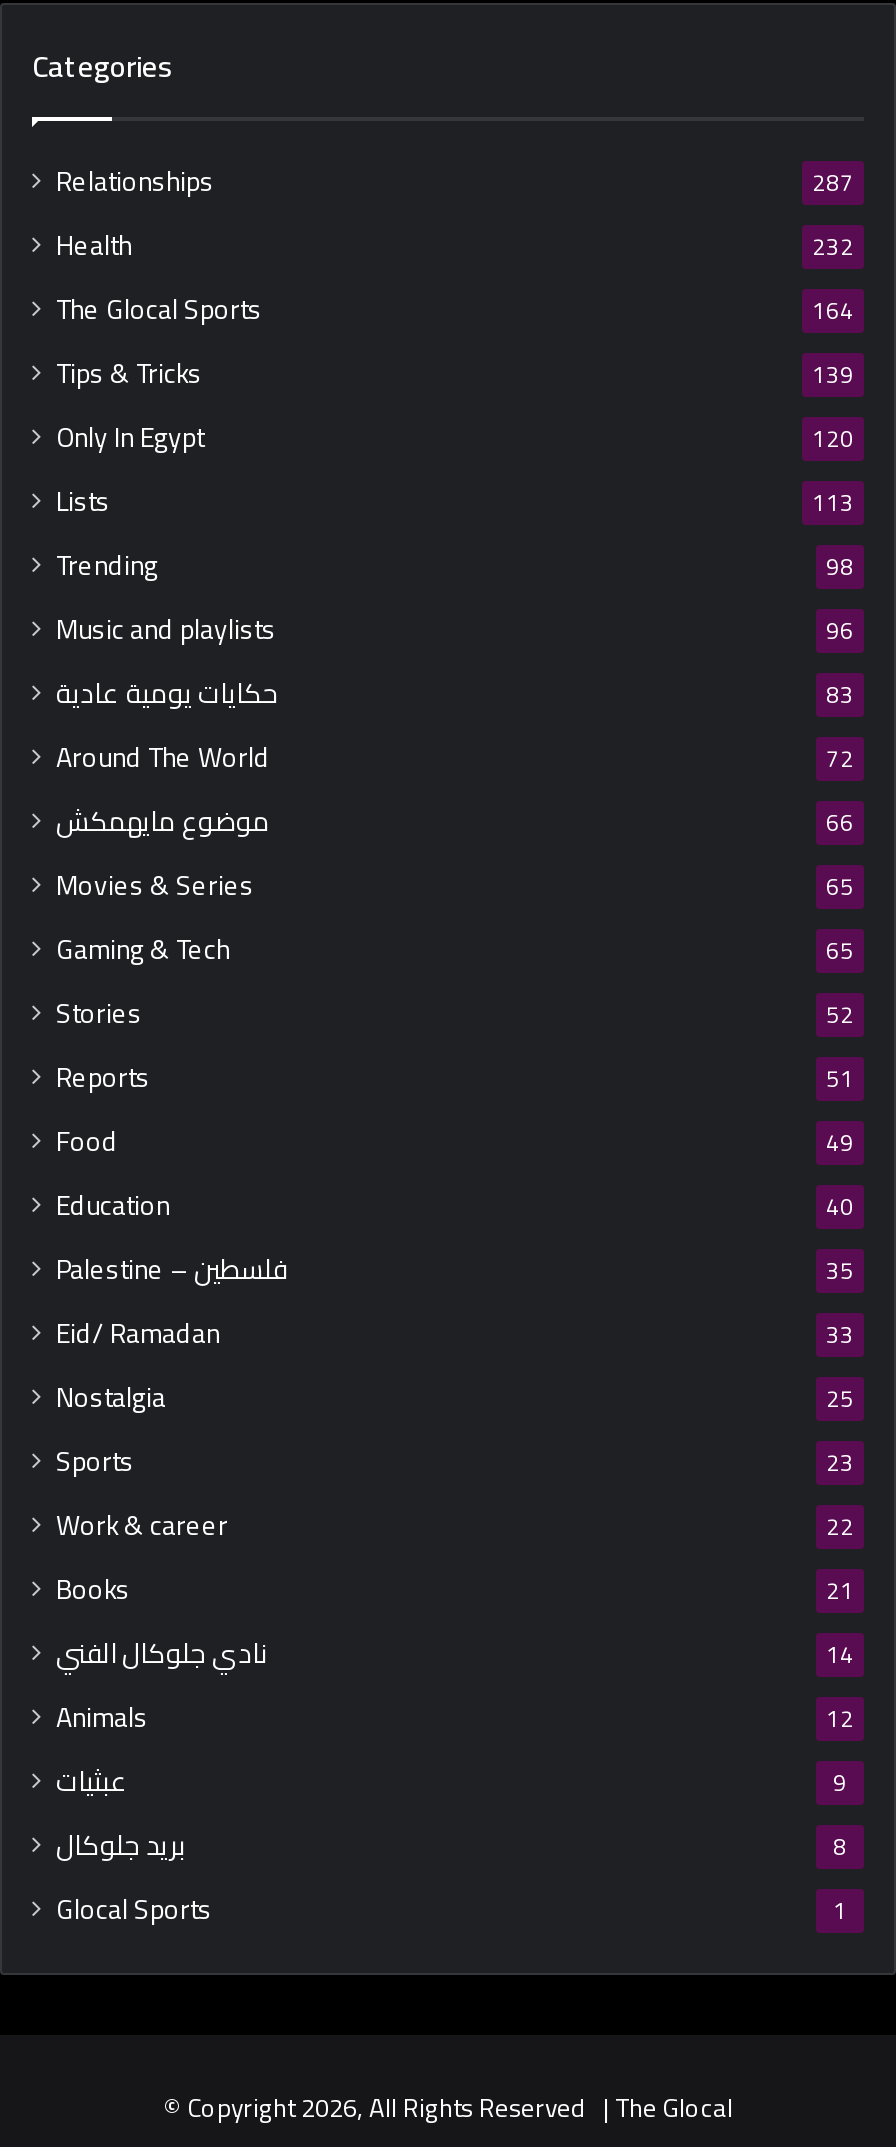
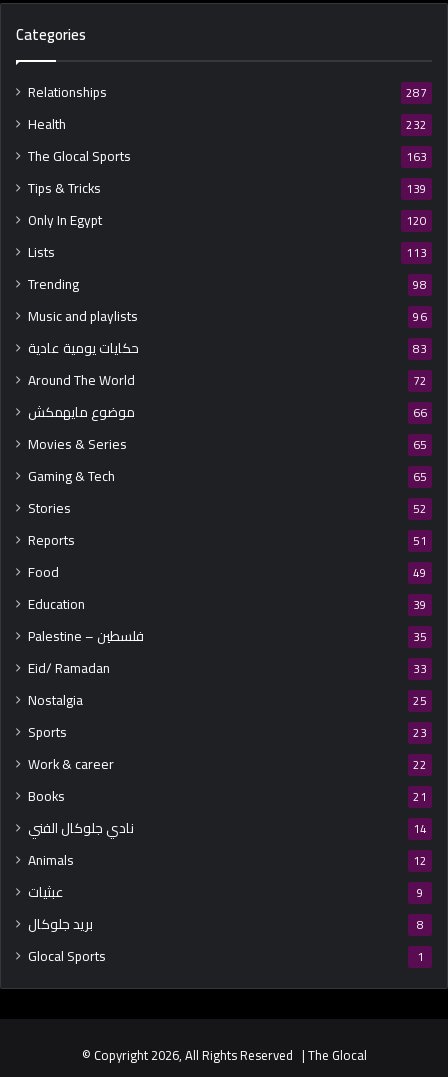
[812,289,854,333] 164 -> [406,146,427,168] 163
[826,1185,854,1229] 40 -> [413,594,427,616] 39

